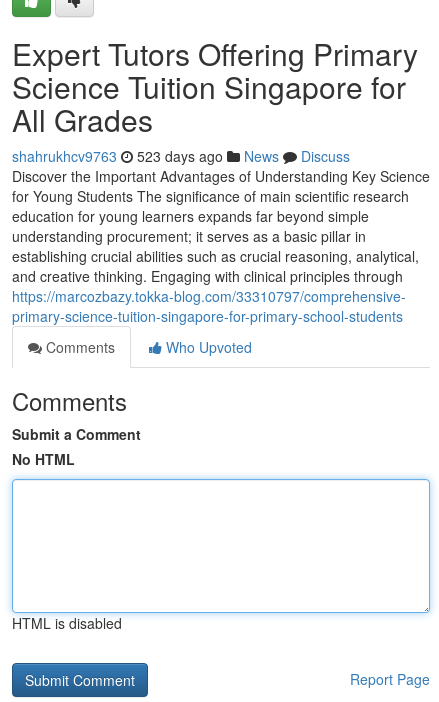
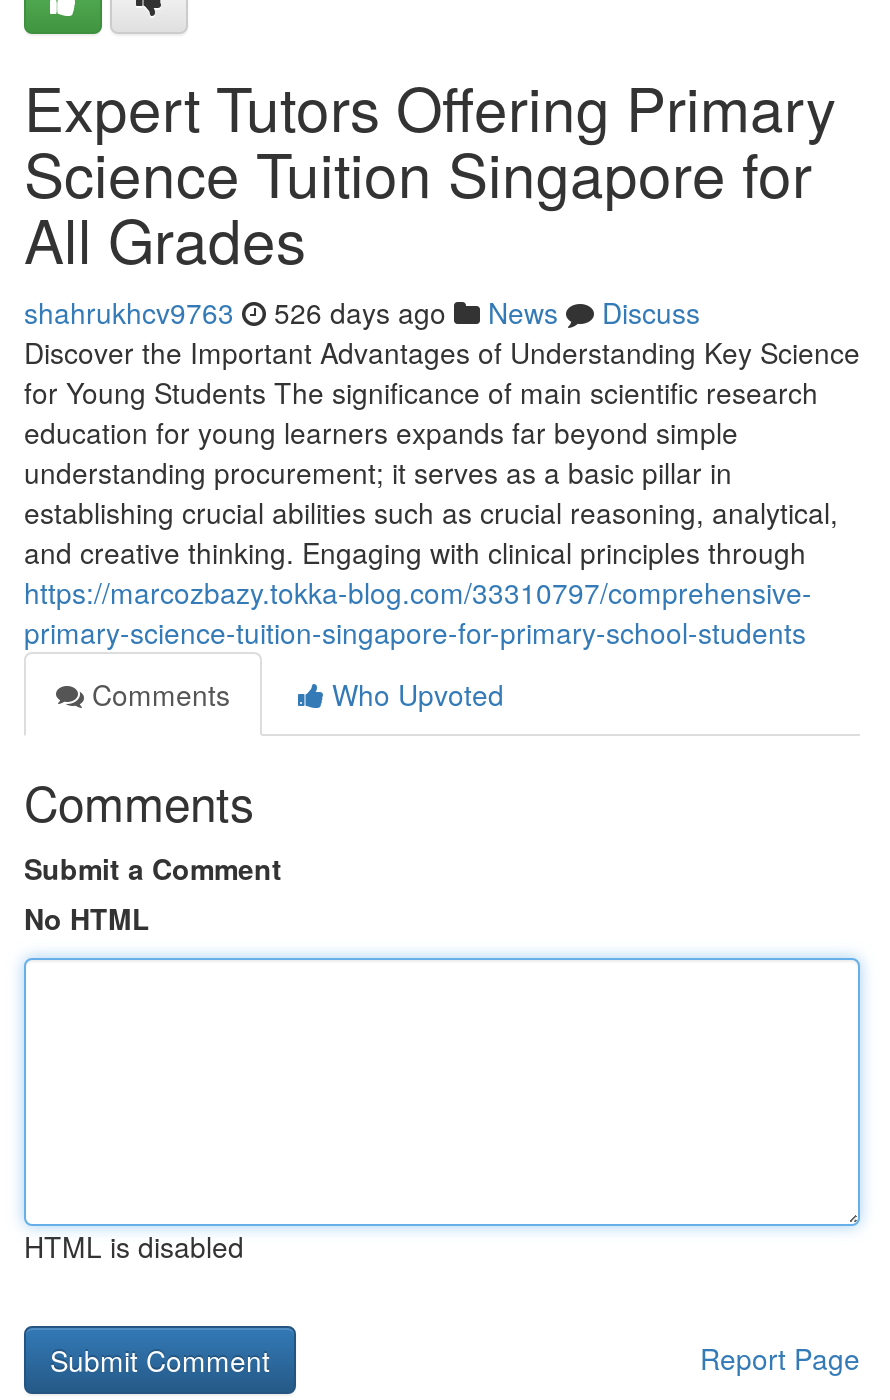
[12,146,350,166] shahrukhcv9763 523 days ago News Discuss -> [24,292,700,332] shahrukhcv9763 526 days ago News Discuss

